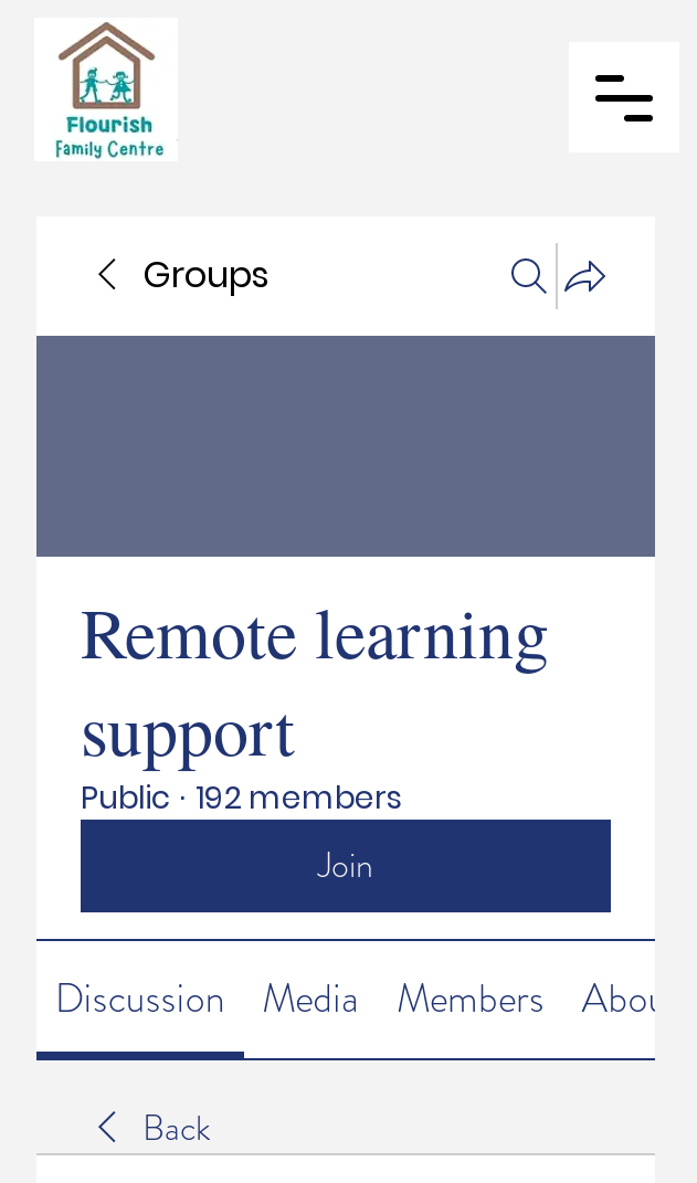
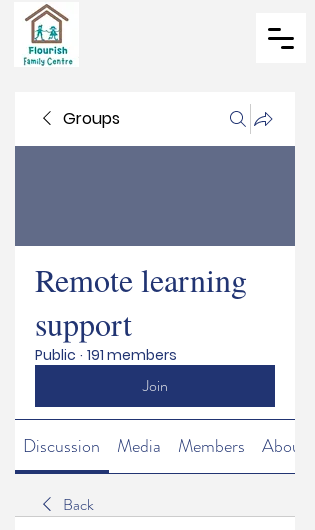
[81,775,403,820] Public · 192 members -> [35,345,177,365] Public · 191 members

